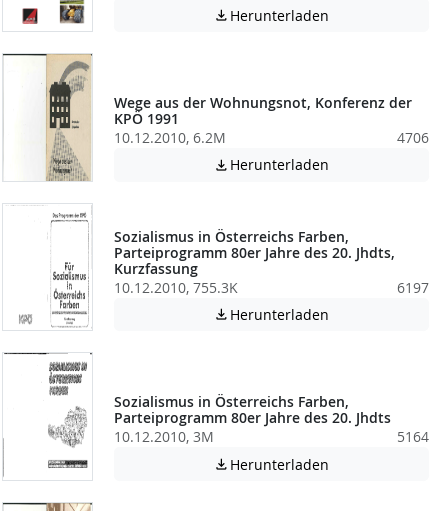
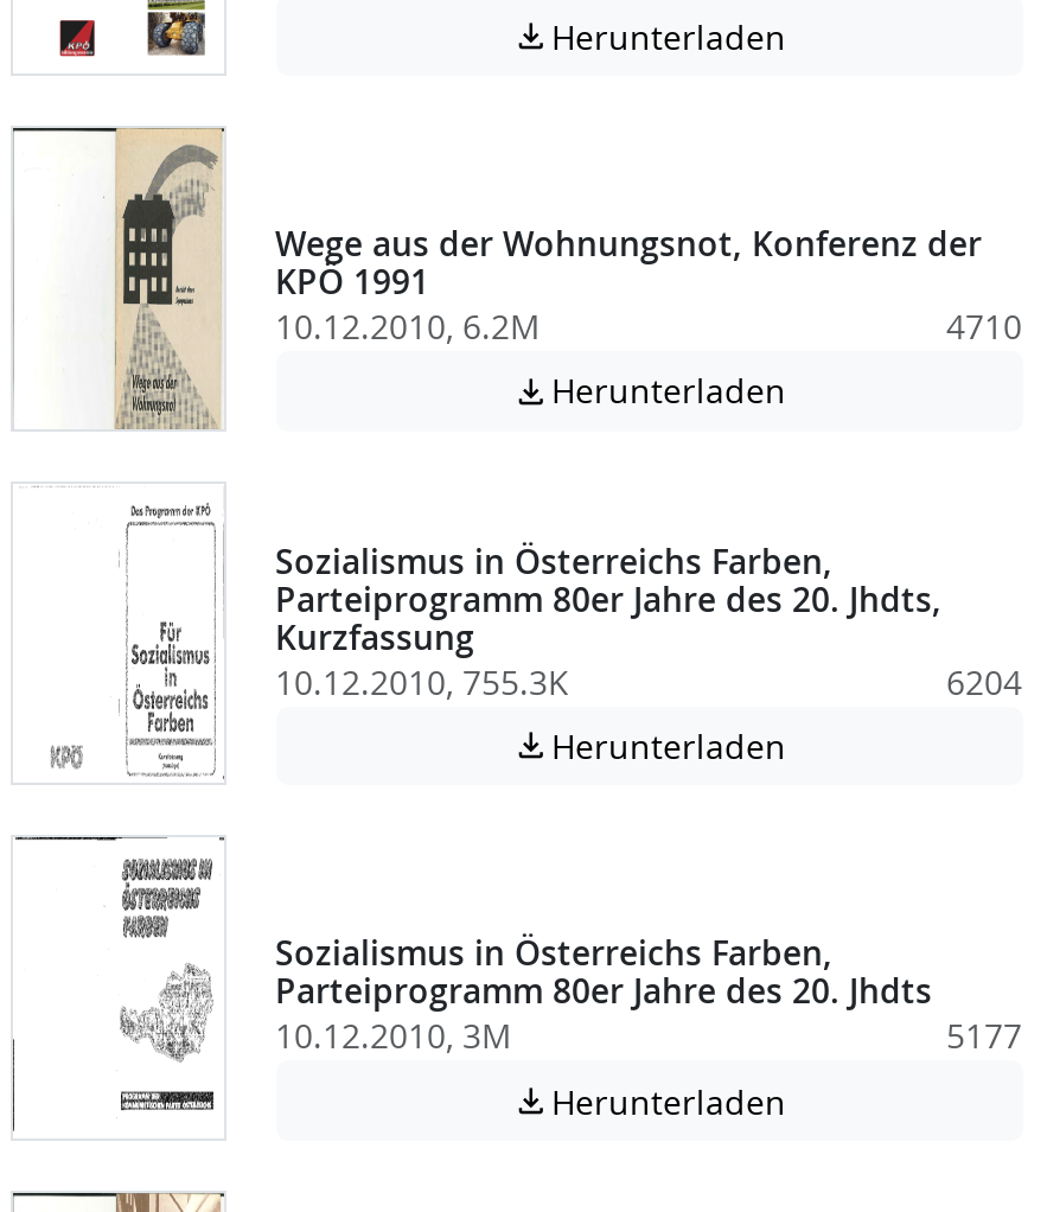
[396,128,428,147] 4706 -> [946,304,1022,349] 4710
[396,278,428,297] 6197 -> [946,659,1022,704] 6204
[396,427,428,446] 5164 -> [946,1014,1022,1059] 5177

